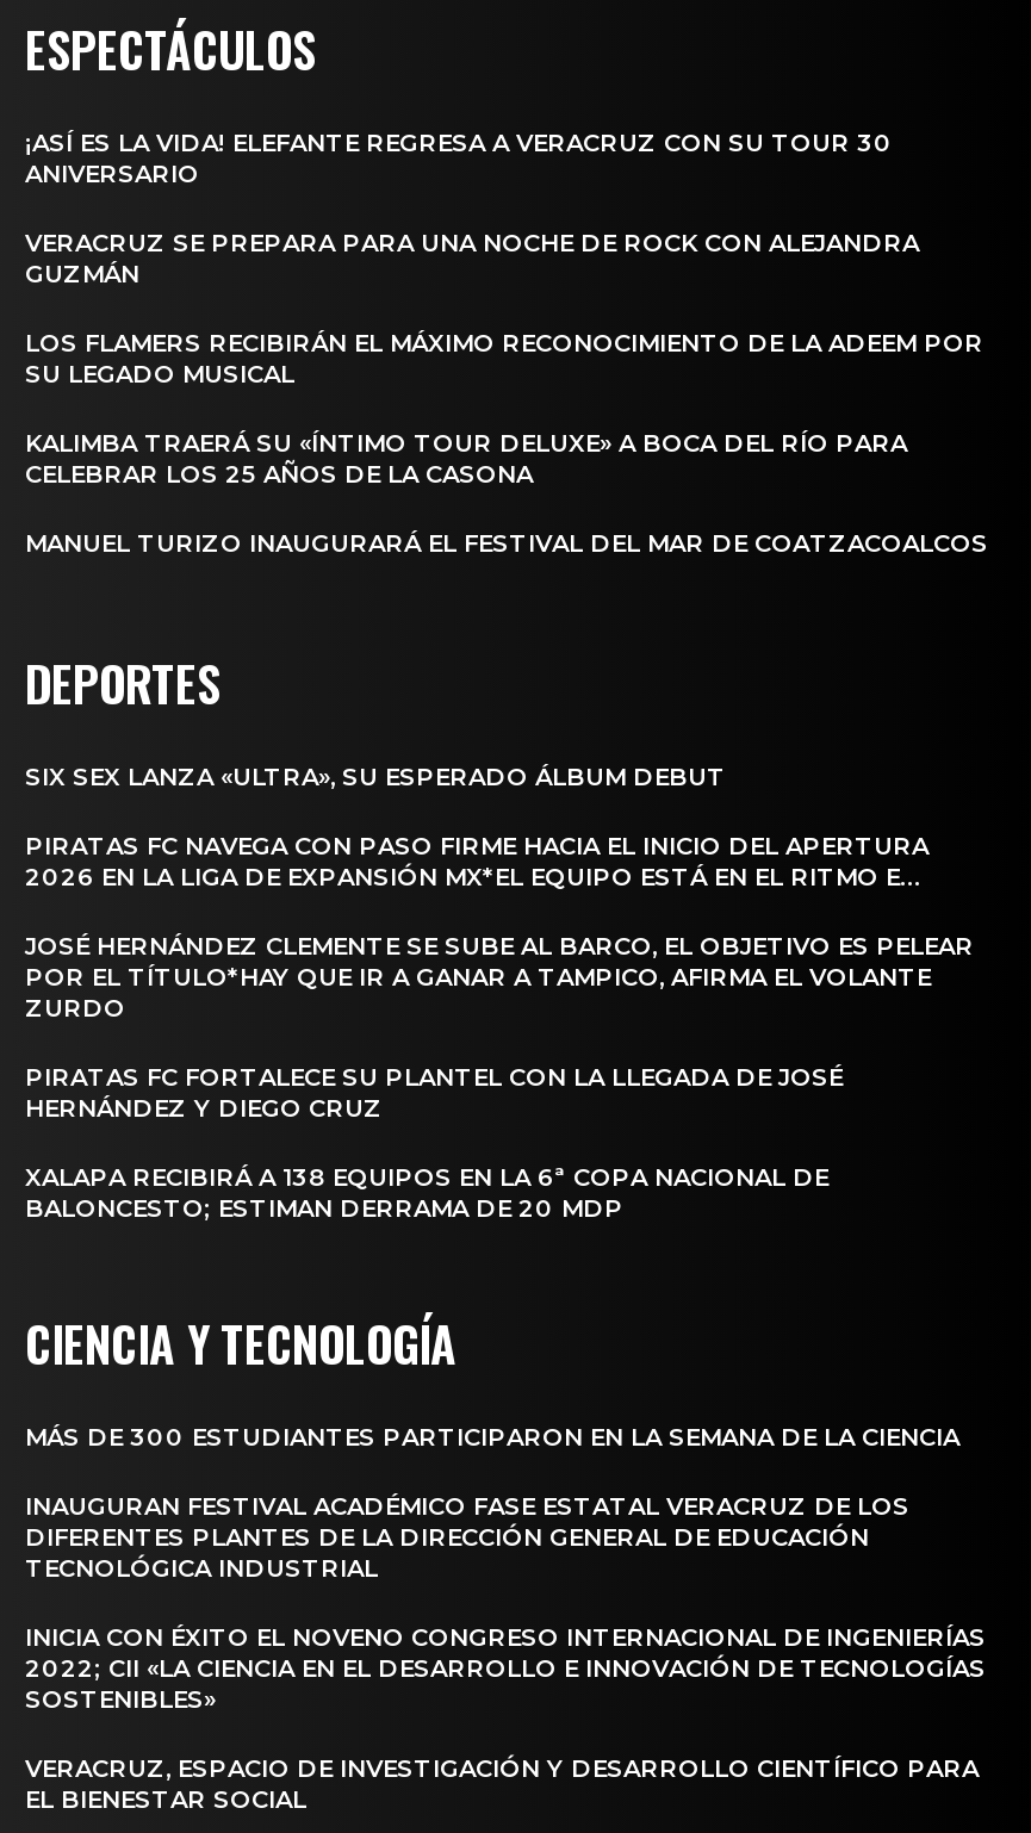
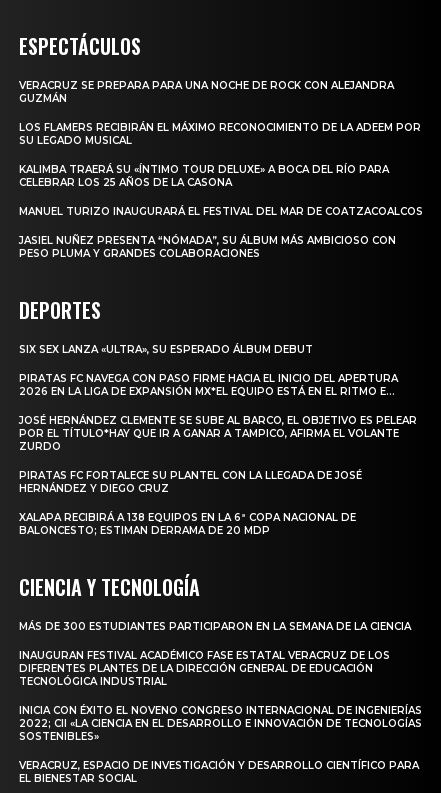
[25,128,893,190] ¡ASÍ ES LA VIDA! ELEFANTE REGRESA A VERACRUZ CON SU TOUR 30 | ANIVERSARIO -> none
moved [25,228,988,559] -> [19,79,423,218]: VERACRUZ SE PREPARA PARA UNA NOCHE DE ROCK CON ALEJANDRA | GUZMÁN | LOS FLAMERS RECIBIRÁN EL MÁXIMO RECONOCIMIENTO DE LA ADEEM POR | SU LEGADO MUSICAL | KALIMBA TRAERÁ SU «ÍNTIMO TOUR DELUXE» A BOCA DEL RÍO PARA | CELEBRAR LOS 25 AÑOS DE LA CASONA | MANUEL TURIZO INAUGURARÁ EL FESTIVAL DEL MAR DE COATZACOALCOS
none -> [19,234,396,260] JASIEL NUÑEZ PRESENTA “NÓMADA”, SU ÁLBUM MÁS AMBICIOSO CON | PESO PLUMA Y GRANDES COLABORACIONES

